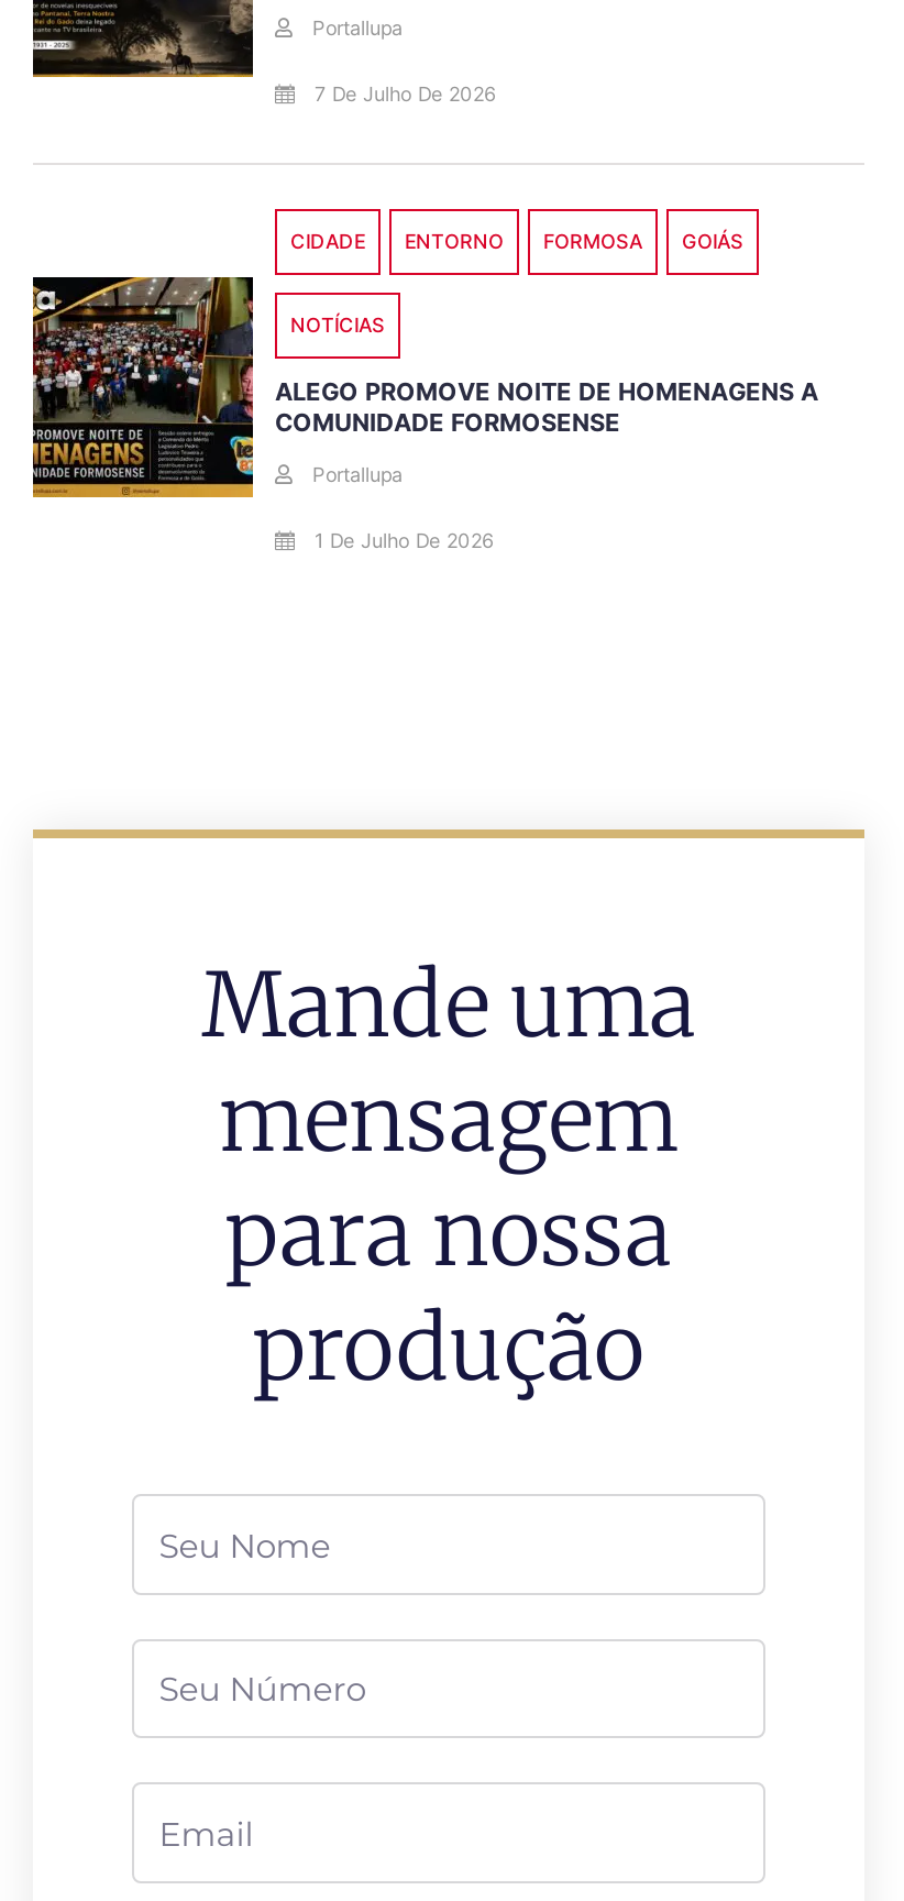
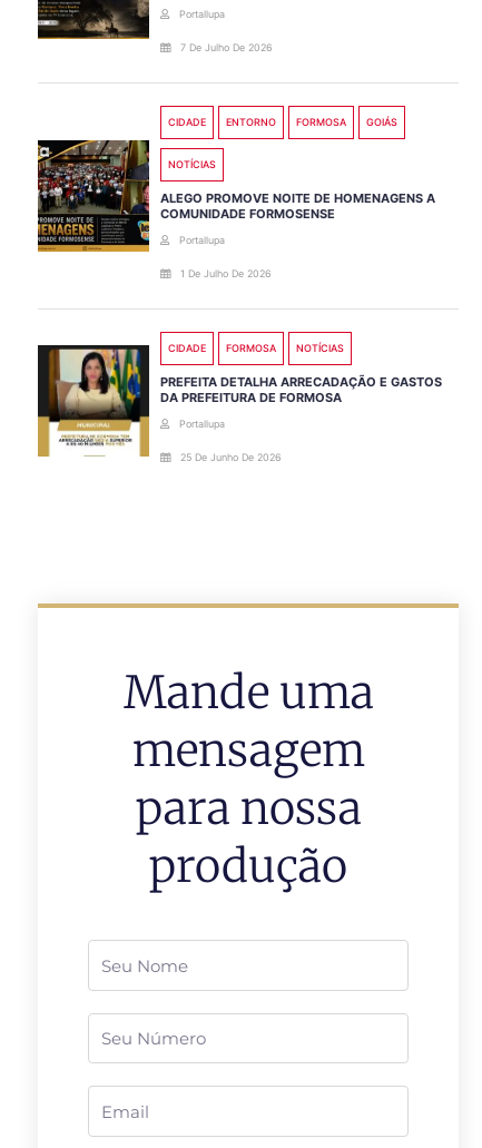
none -> [37,342,442,464] [image] | CIDADE | FORMOSA | NOTÍCIAS | PREFEITA DETALHA ARRECADAÇÃO E GASTOS | DA PREFEITURA DE FORMOSA | Portallupa | 25 De Junho De 2026

